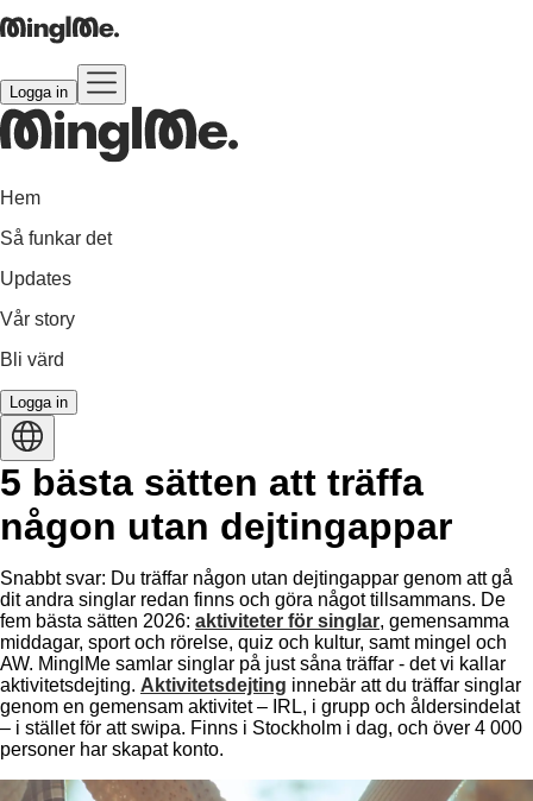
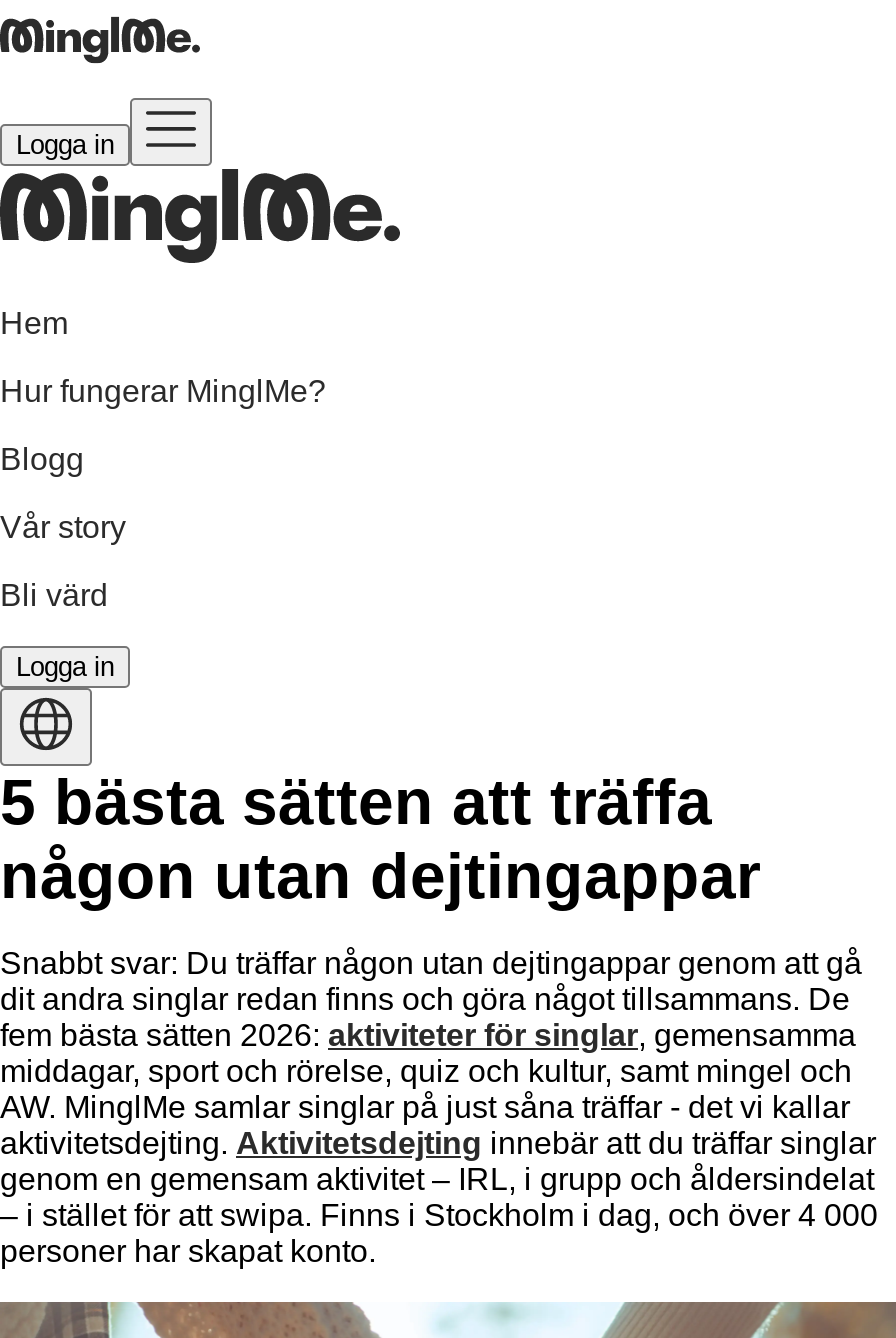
[0,228,112,248] Så funkar det -> [0,374,326,408] Hur fungerar MinglMe?
[0,269,71,289] Updates -> [0,442,84,476] Blogg

